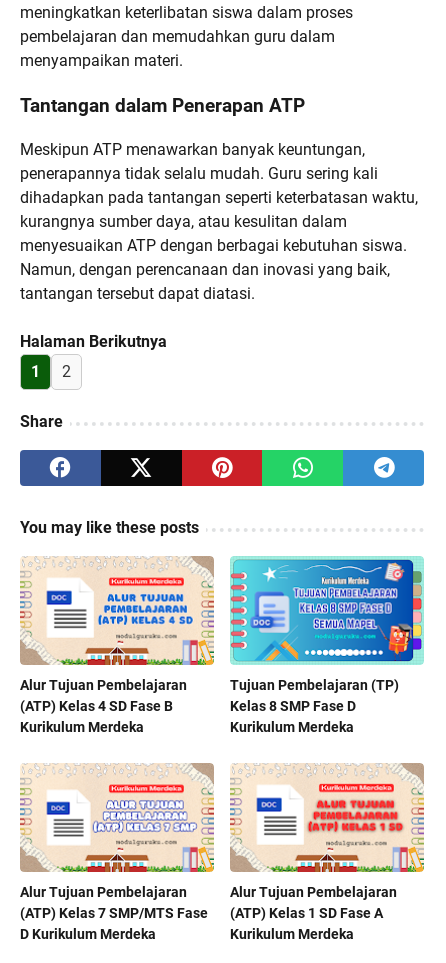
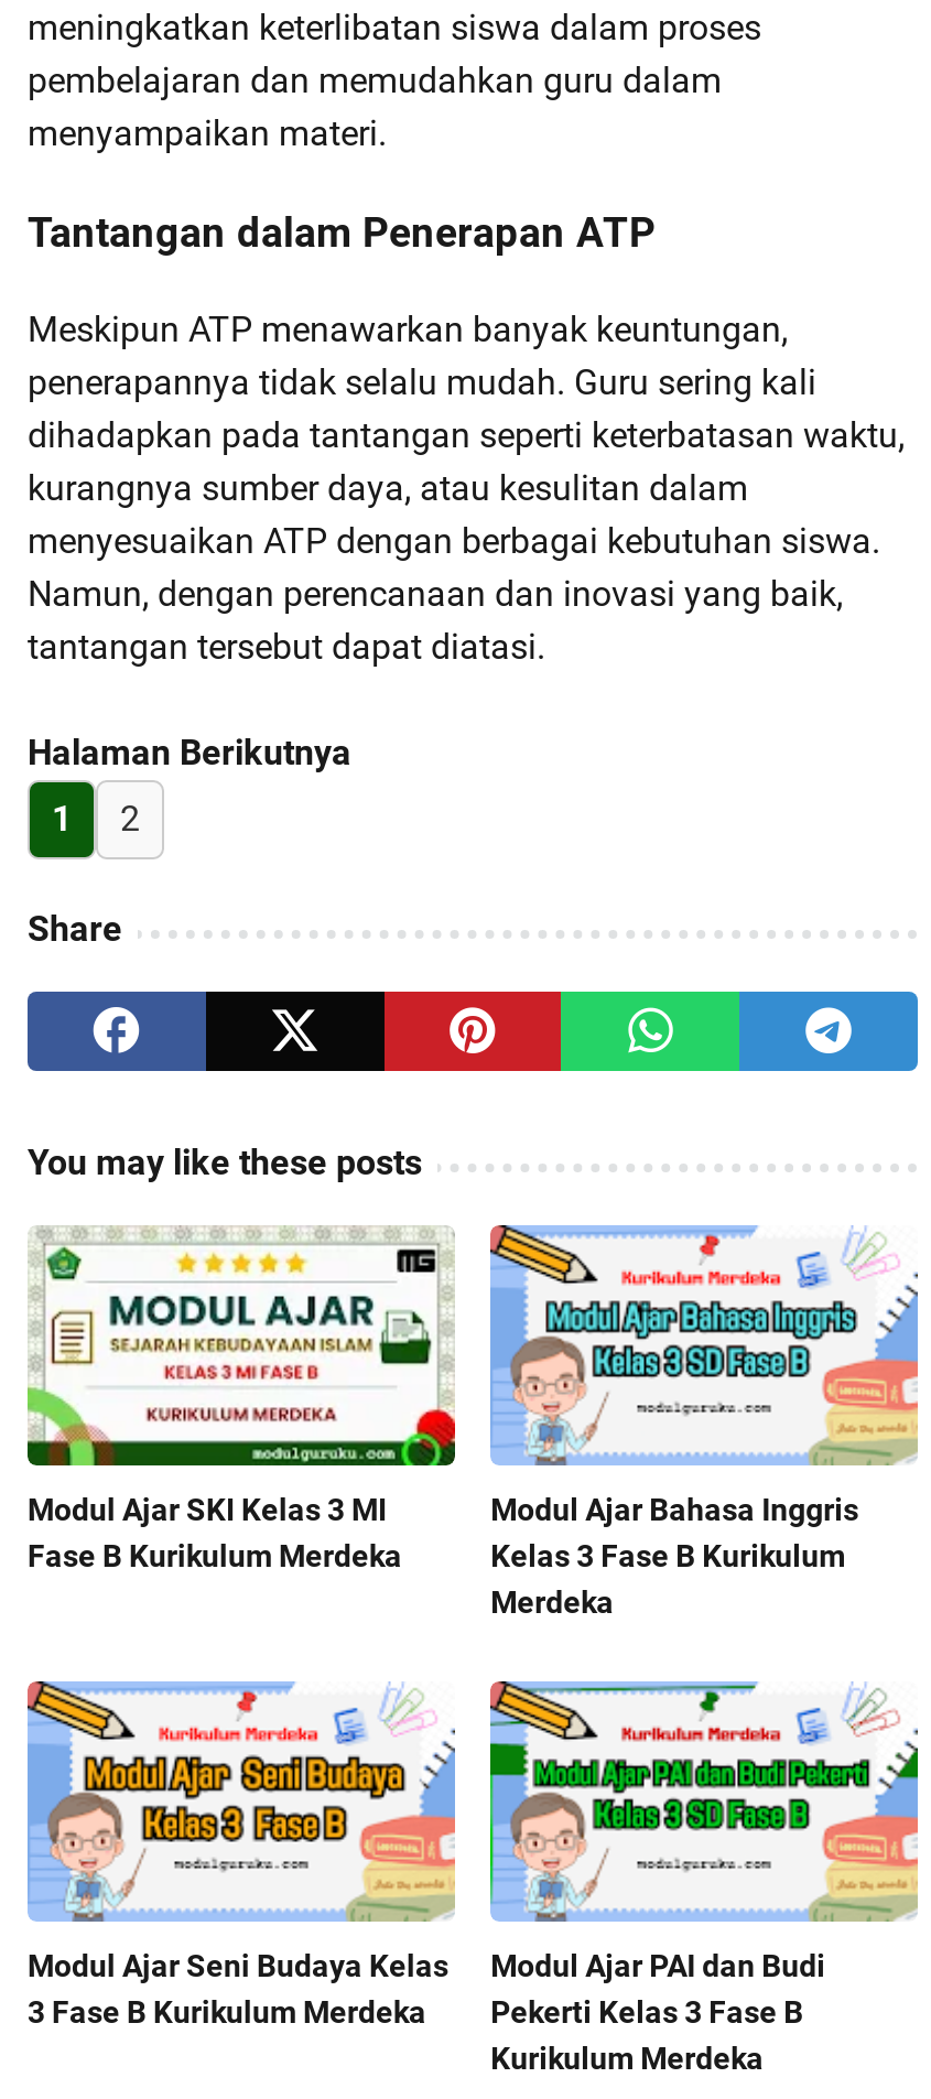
[20,556,214,735] [image] | Alur Tujuan Pembelajaran | (ATP) Kelas 4 SD Fase B | Kurikulum Merdeka -> [28,1227,457,1574] [image] | Modul Ajar SKI Kelas 3 MI | Fase B Kurikulum Merdeka
[230,555,424,735] [image] | Tujuan Pembelajaran (TP) | Kelas 8 SMP Fase D | Kurikulum Merdeka -> [488,1223,920,1620] [image] | Modul Ajar Bahasa Inggris | Kelas 3 Fase B Kurikulum | Merdeka
[19,762,215,942] [image] | Alur Tujuan Pembelajaran | (ATP) Kelas 7 SMP/MTS Fase | D Kurikulum Merdeka -> [25,1679,457,2030] [image] | Modul Ajar Seni Budaya Kelas | 3 Fase B Kurikulum Merdeka
[229,762,425,921] [image] | Alur Tujuan Pembelajaran | (ATP) Kelas 1 SD Fase A -> [488,1679,920,2030] [image] | Modul Ajar PAI dan Budi | Pekerti Kelas 3 Fase B

